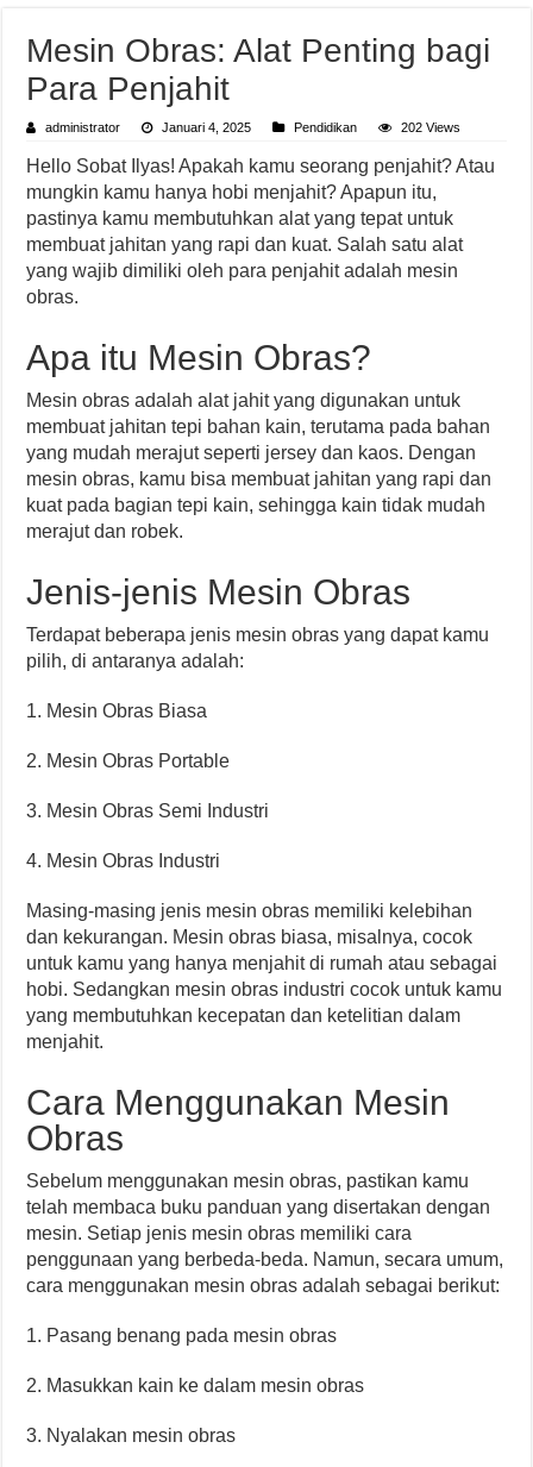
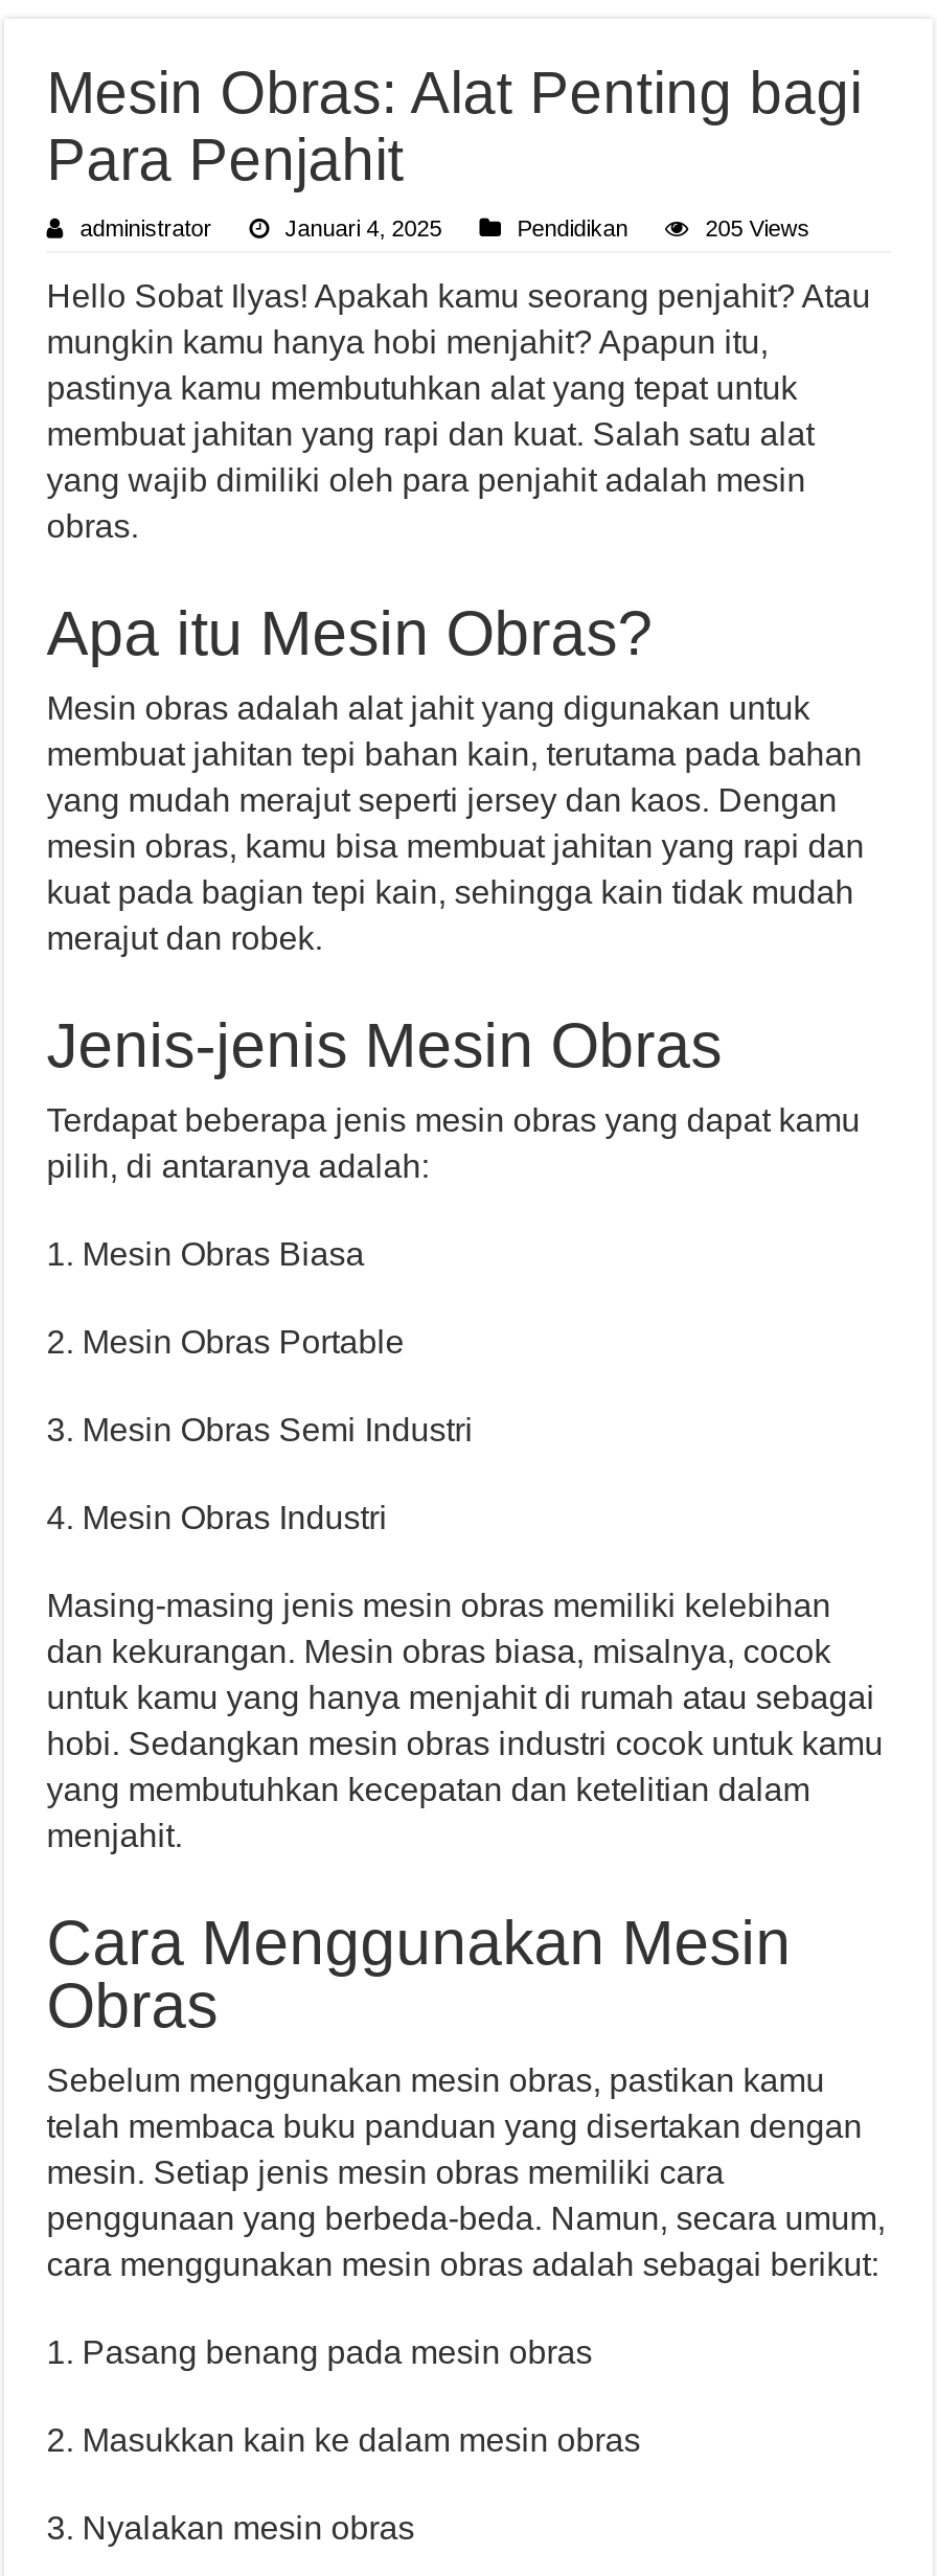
[401,120,461,134] 202 Views -> [705,215,810,241] 205 Views

